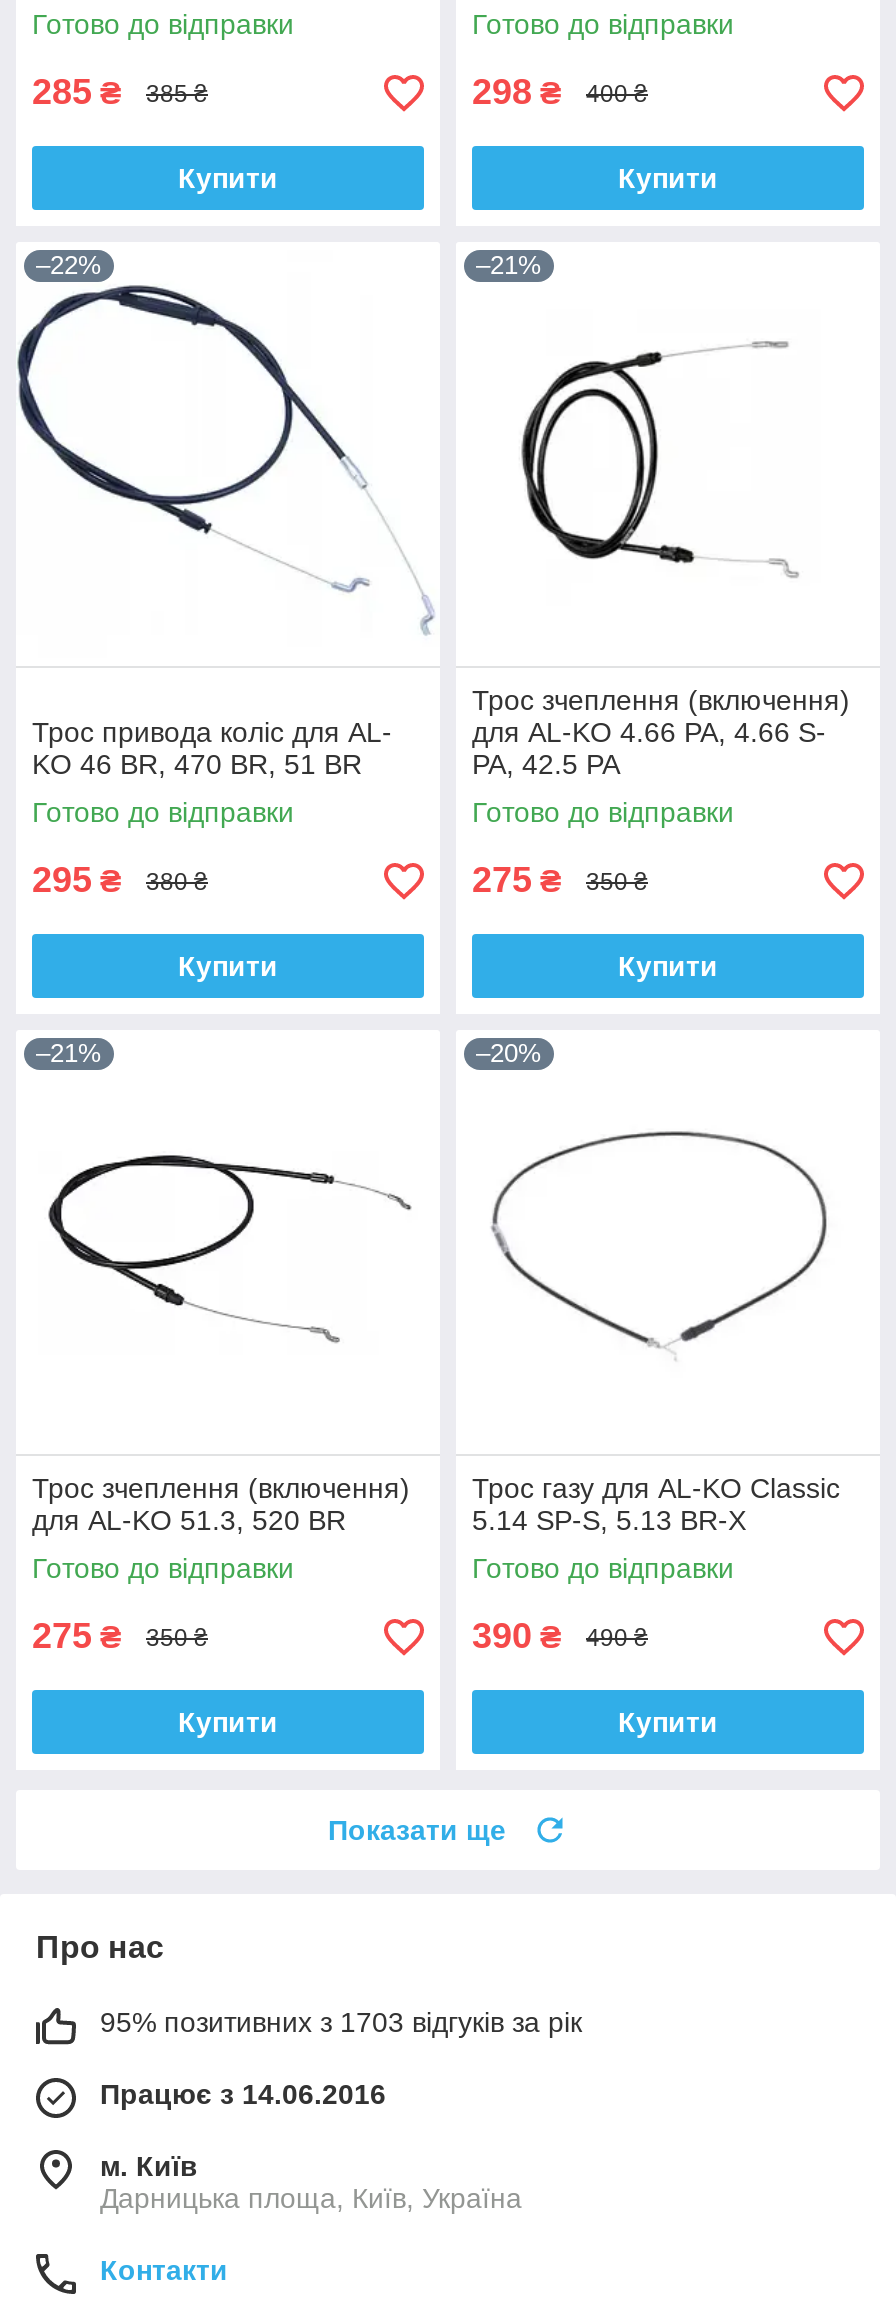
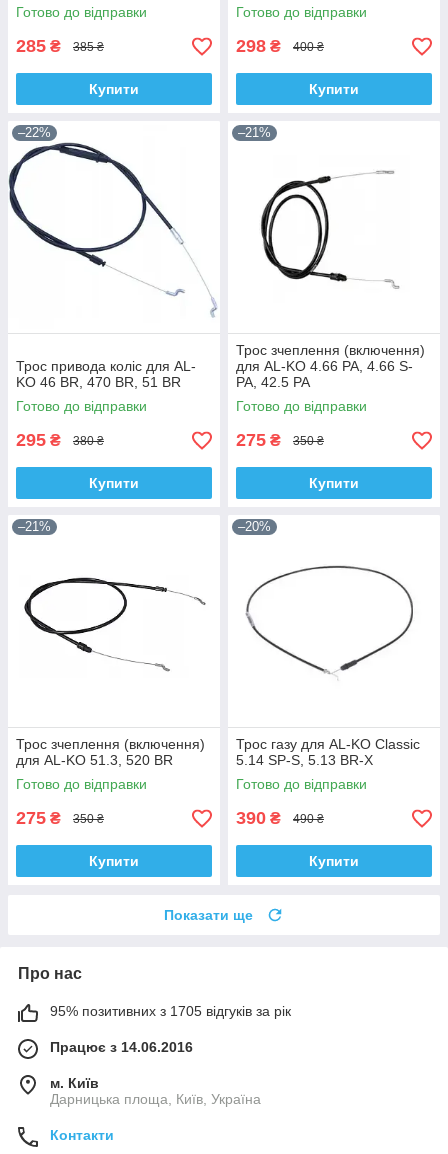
[100,2007,582,2039] 95% позитивних з 1703 відгуків за рік -> [50,1003,291,1019] 95% позитивних з 1705 відгуків за рік

